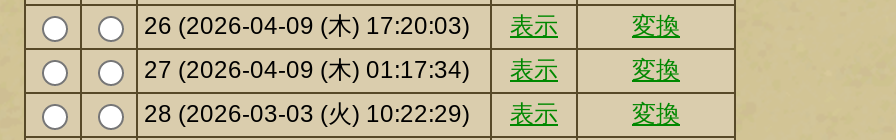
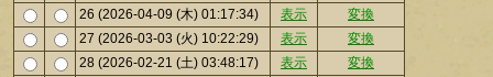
[144,12,558,40] 26 (2026-04-09 (木) 17:20:03) 表示 -> [79,7,307,22] 26 (2026-04-09 (木) 01:17:34) 表示
[144,56,558,84] 27 (2026-04-09 (木) 01:17:34) 表示 -> [79,31,307,46] 27 (2026-03-03 (火) 10:22:29) 表示
[144,100,558,128] 28 (2026-03-03 (火) 10:22:29) 表示 -> [79,55,307,70] 28 (2026-02-21 (土) 03:48:17) 表示

